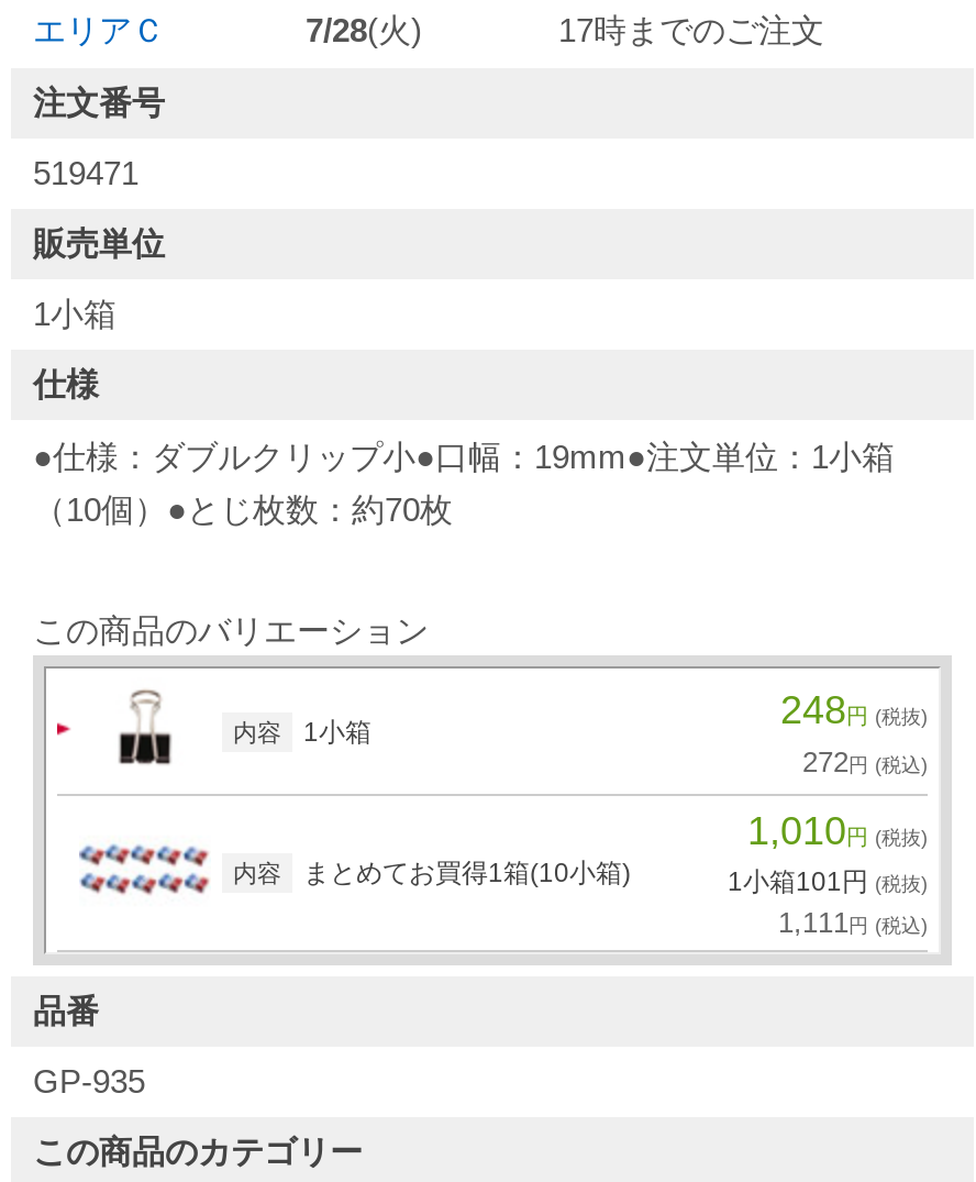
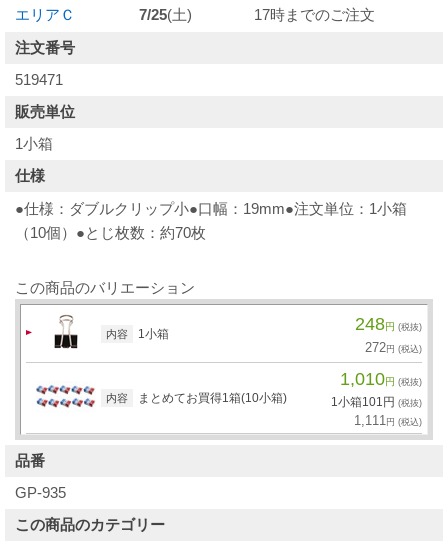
[306,10,422,47] 7/28(火) -> [139,6,192,23] 7/25(土)

